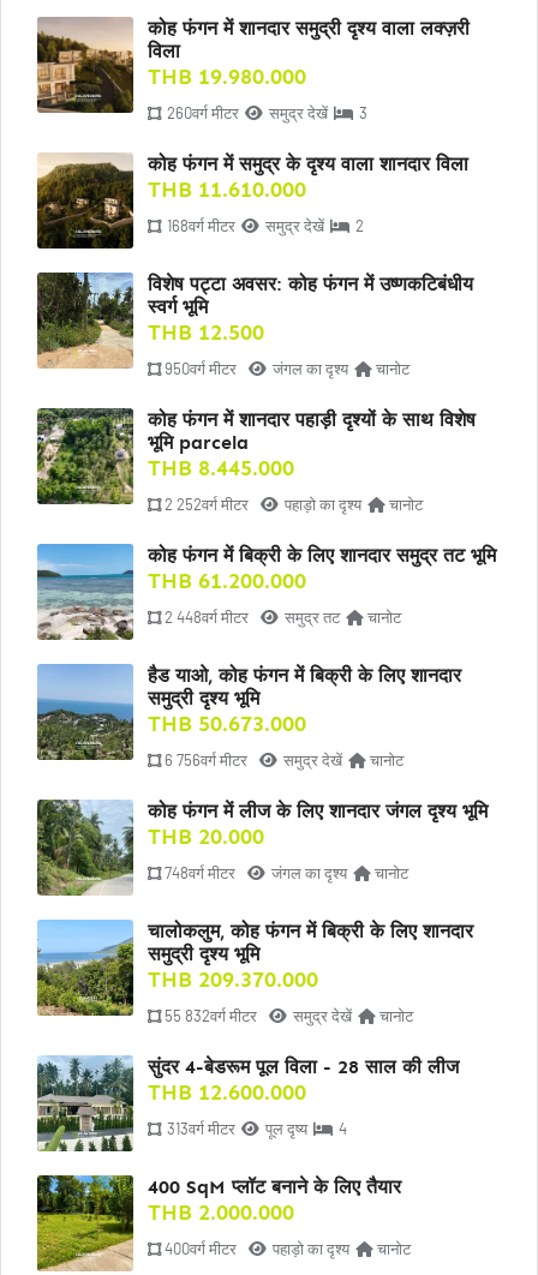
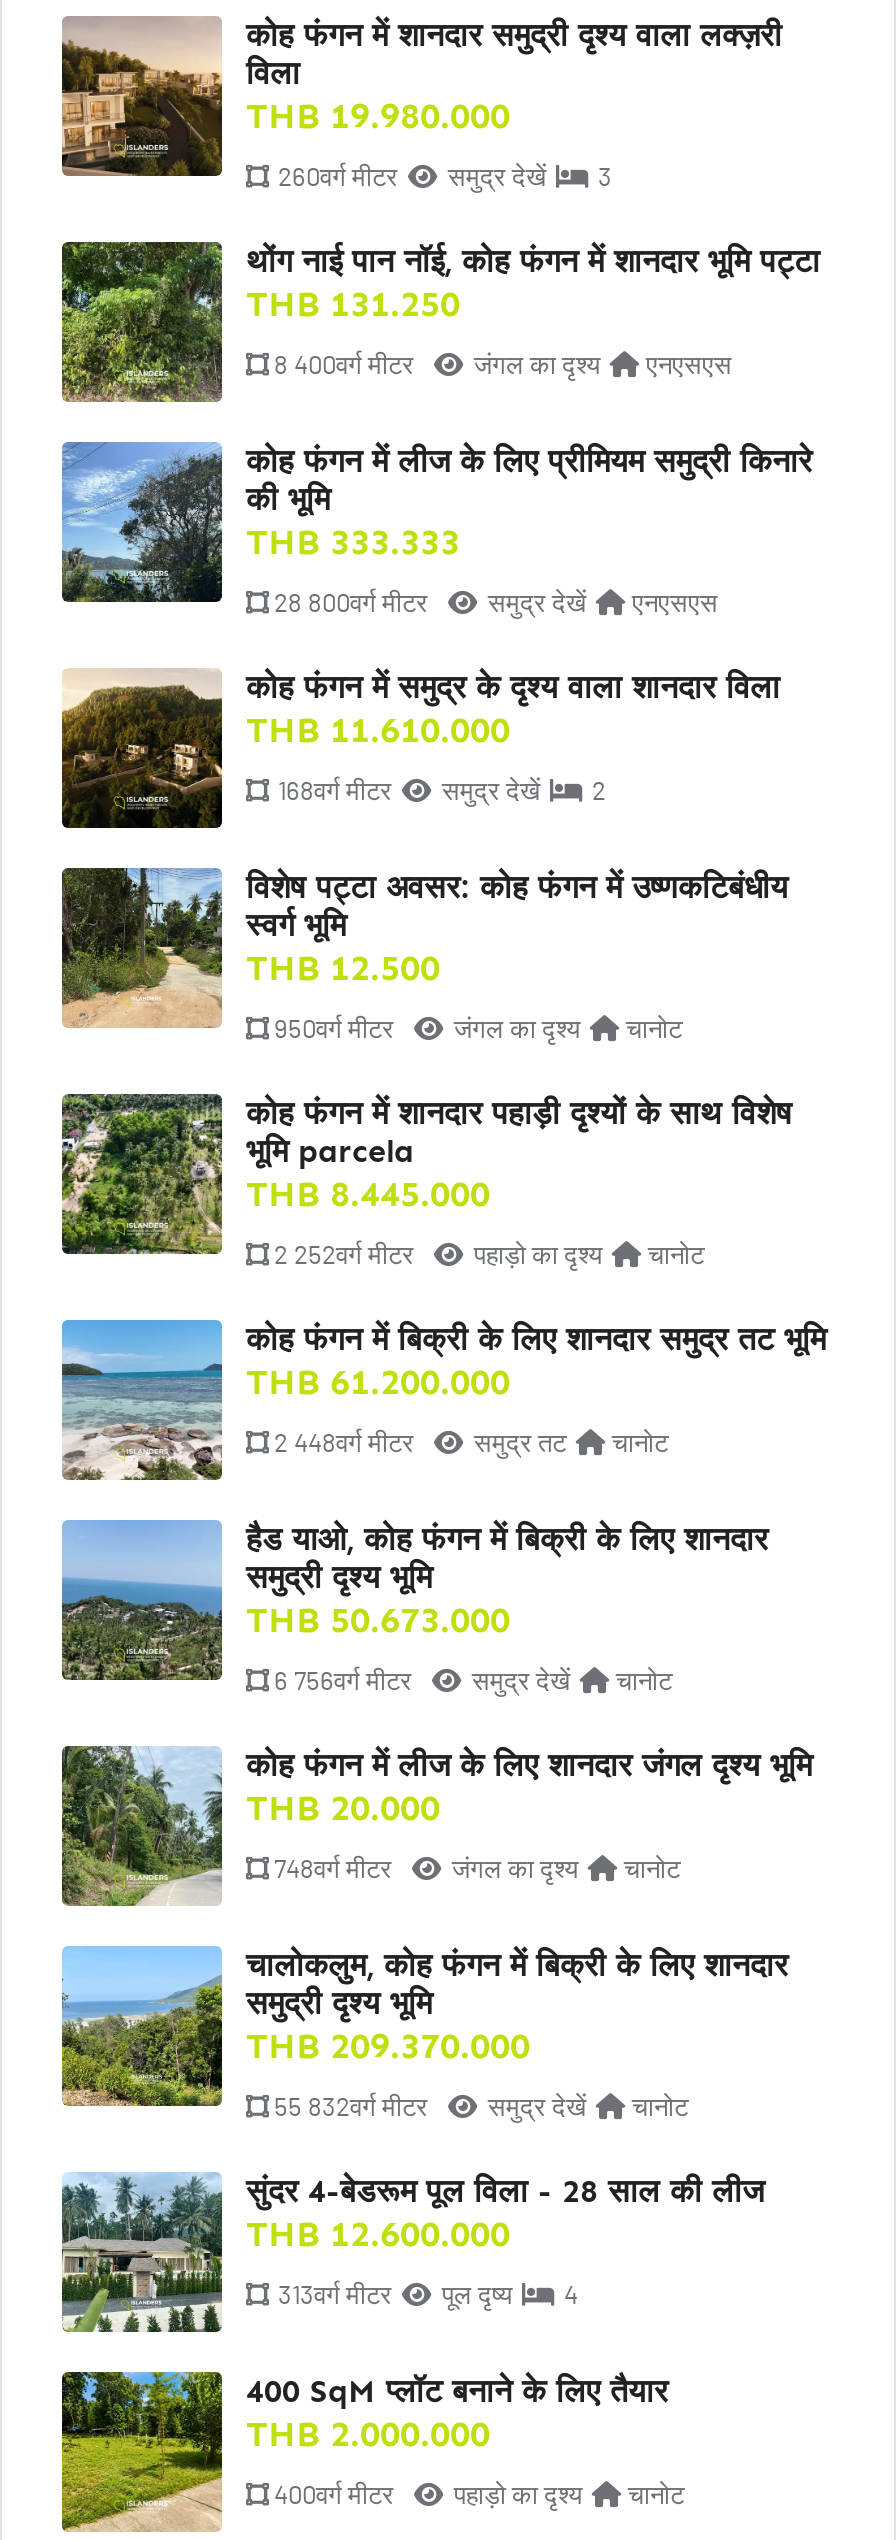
none -> [60,240,820,618] [image] | थोंग नाई पान नॉई, कोह फंगन में शानदार भूमि पट्टा | THB 131.250 | 8 400वर्ग मीटर | जंगल का दृश्य | एनएसएस | कोह फंगन में लीज के लिए प्रीमियम समुद्री किनारे | की भूमि | THB 333.333 | 28 800वर्ग मीटर | समुद्र देखें | एनएसएस
none -> [60,442,222,604] [image]

